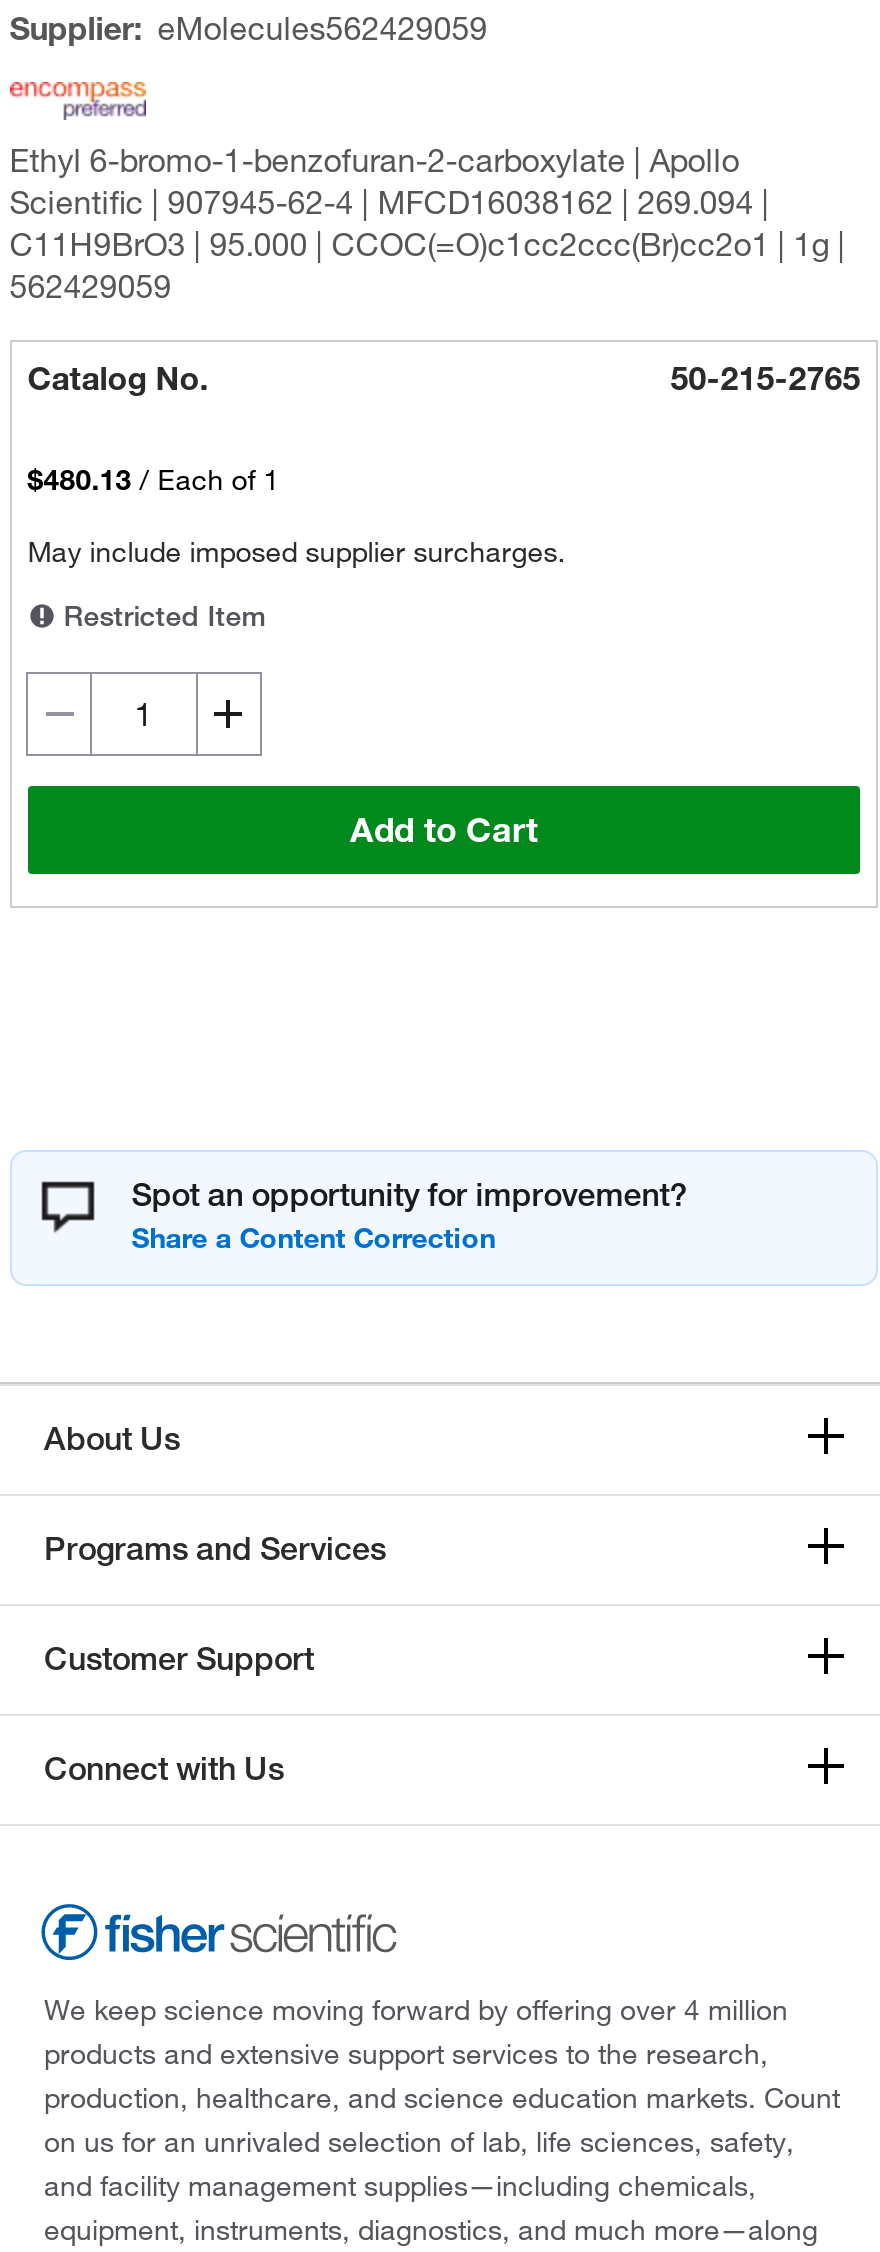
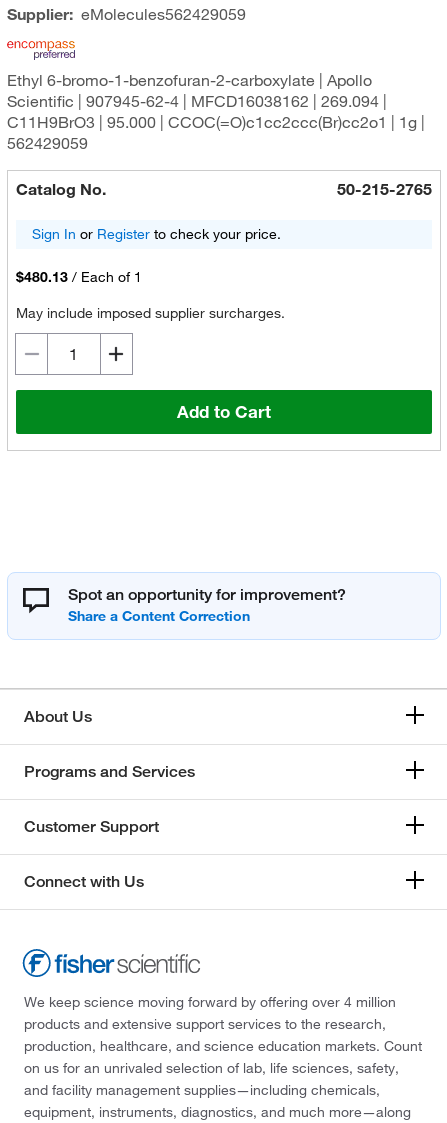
none -> [32,225,281,243] Sign In or Register to check your price.
moved [27,462,565,570] -> [16,268,285,322]: $480.13 / Each of 1 | May include imposed supplier surcharges.
[55,598,265,634] Restricted Item -> none

